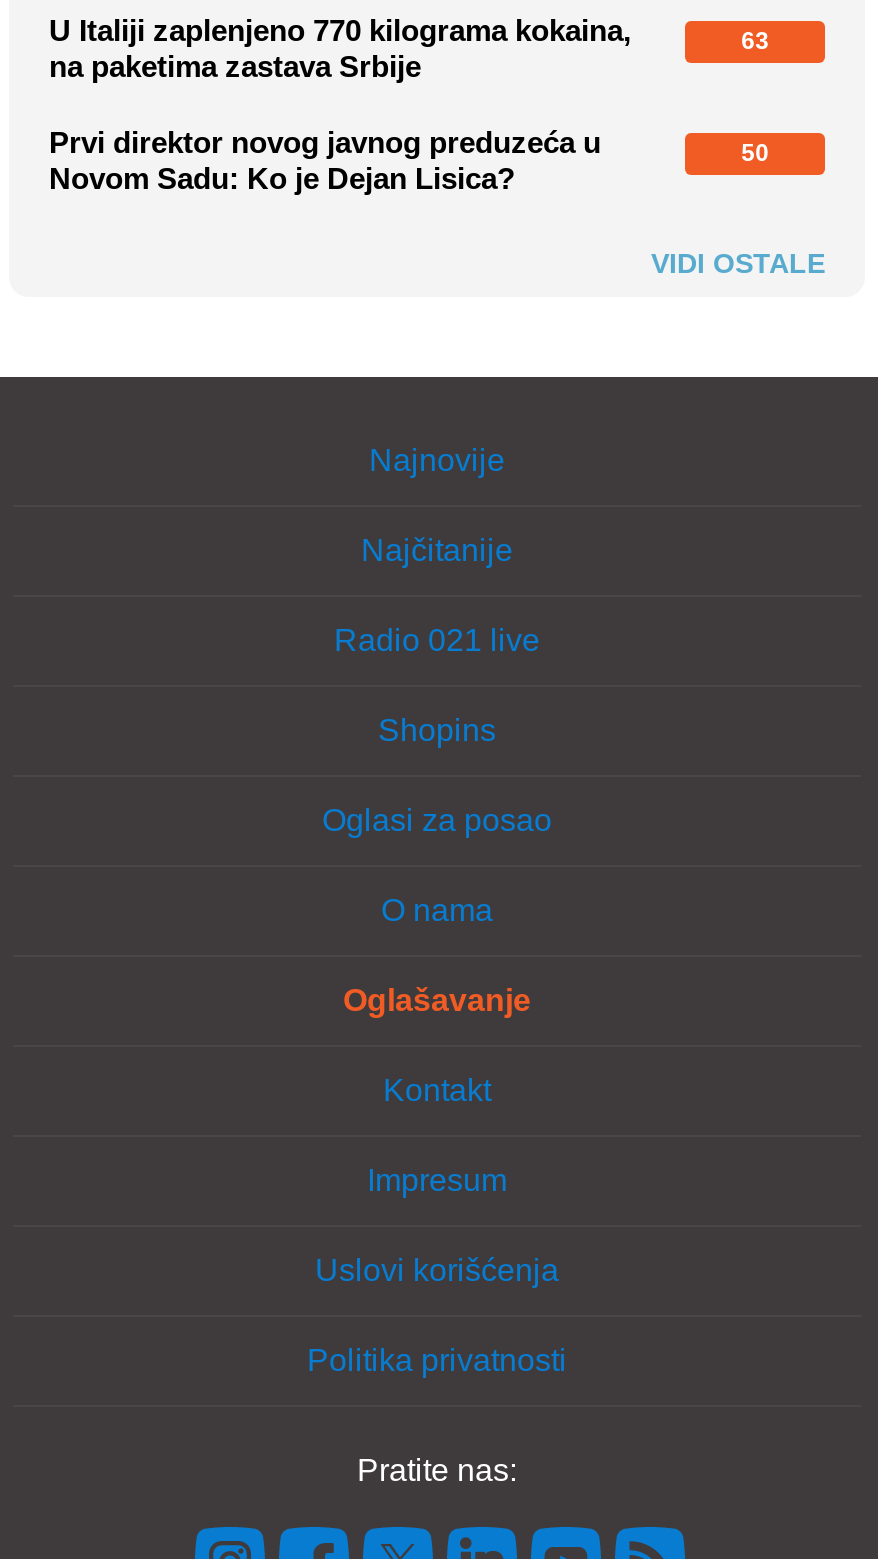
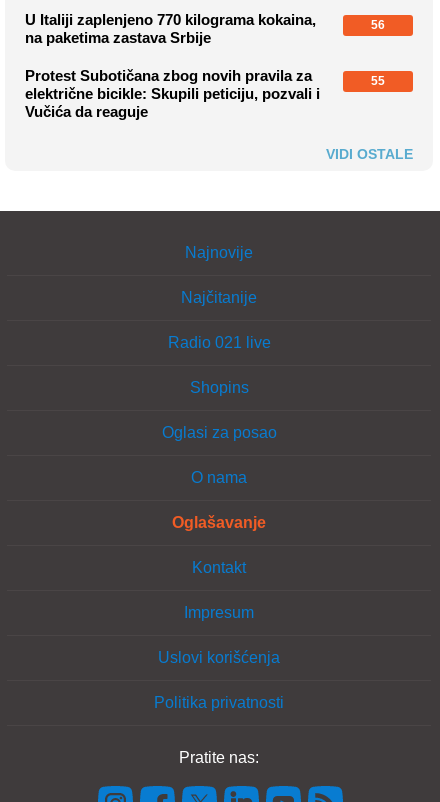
[741,27,769,55] 63 -> [371,18,385,32] 56
[49,124,601,194] Prvi direktor novog javnog preduzeća u | Novom Sadu: Ko je Dejan Lisica? -> [25,67,320,120] Protest Subotičana zbog novih pravila za | električne bicikle: Skupili peticiju, pozvali i | Vučića da reaguje
[741,139,769,167] 50 -> [371,74,385,88] 55

